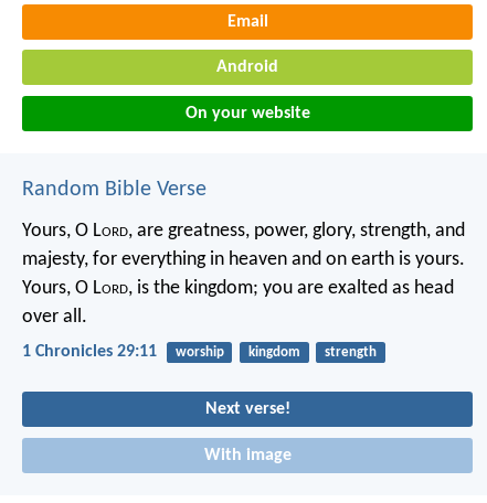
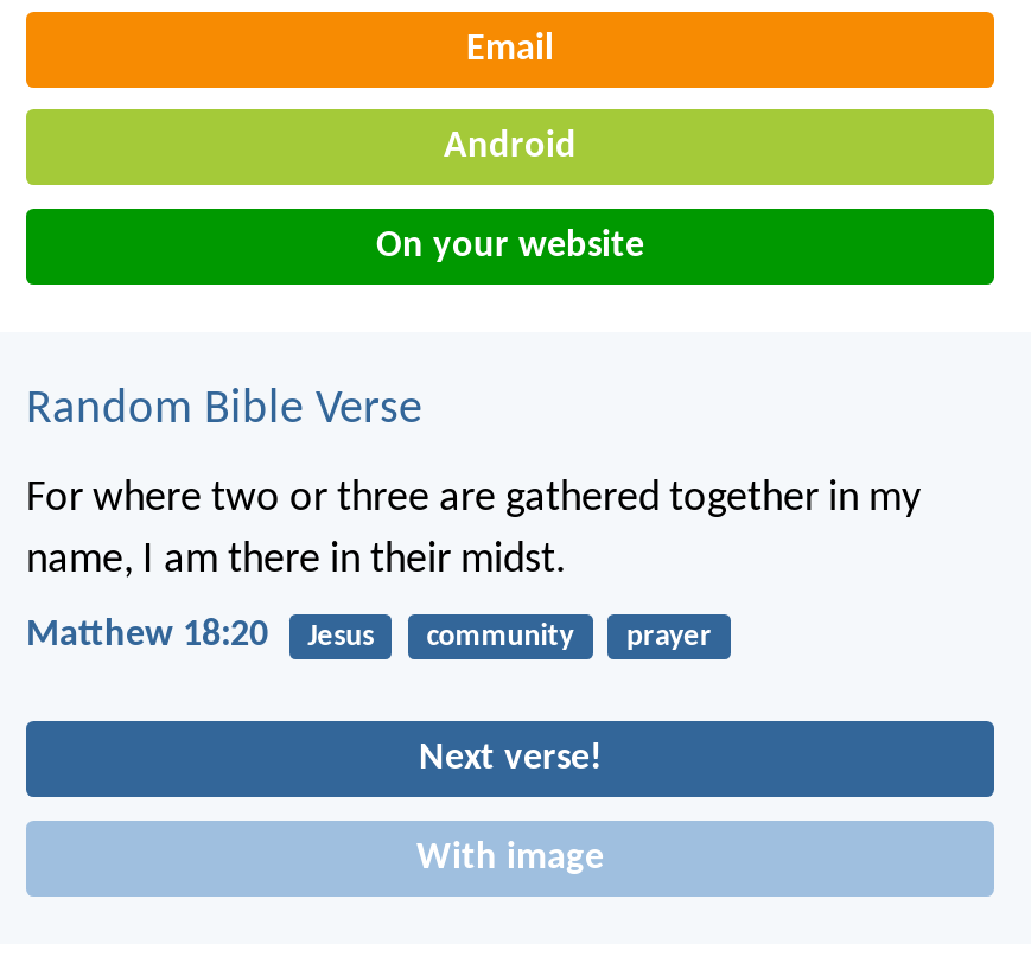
[22,221,465,328] Yours, O Lord, are greatness, power, glory, strength, and | majesty, for everything in heaven and on earth is yours. | Yours, O Lord, is the kingdom; you are exalted as head | over all. -> [26,477,921,583] For where two or three are gathered together in my | name, I am there in their midst.
[22,343,377,361] 1 Chronicles 29:11 | worship | kingdom | strength -> [26,617,712,655] Matthew 18:20 | Jesus | community | prayer

